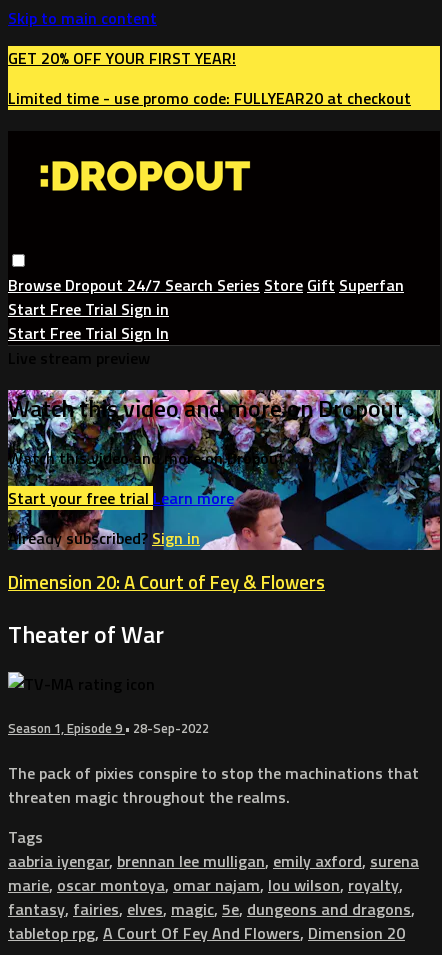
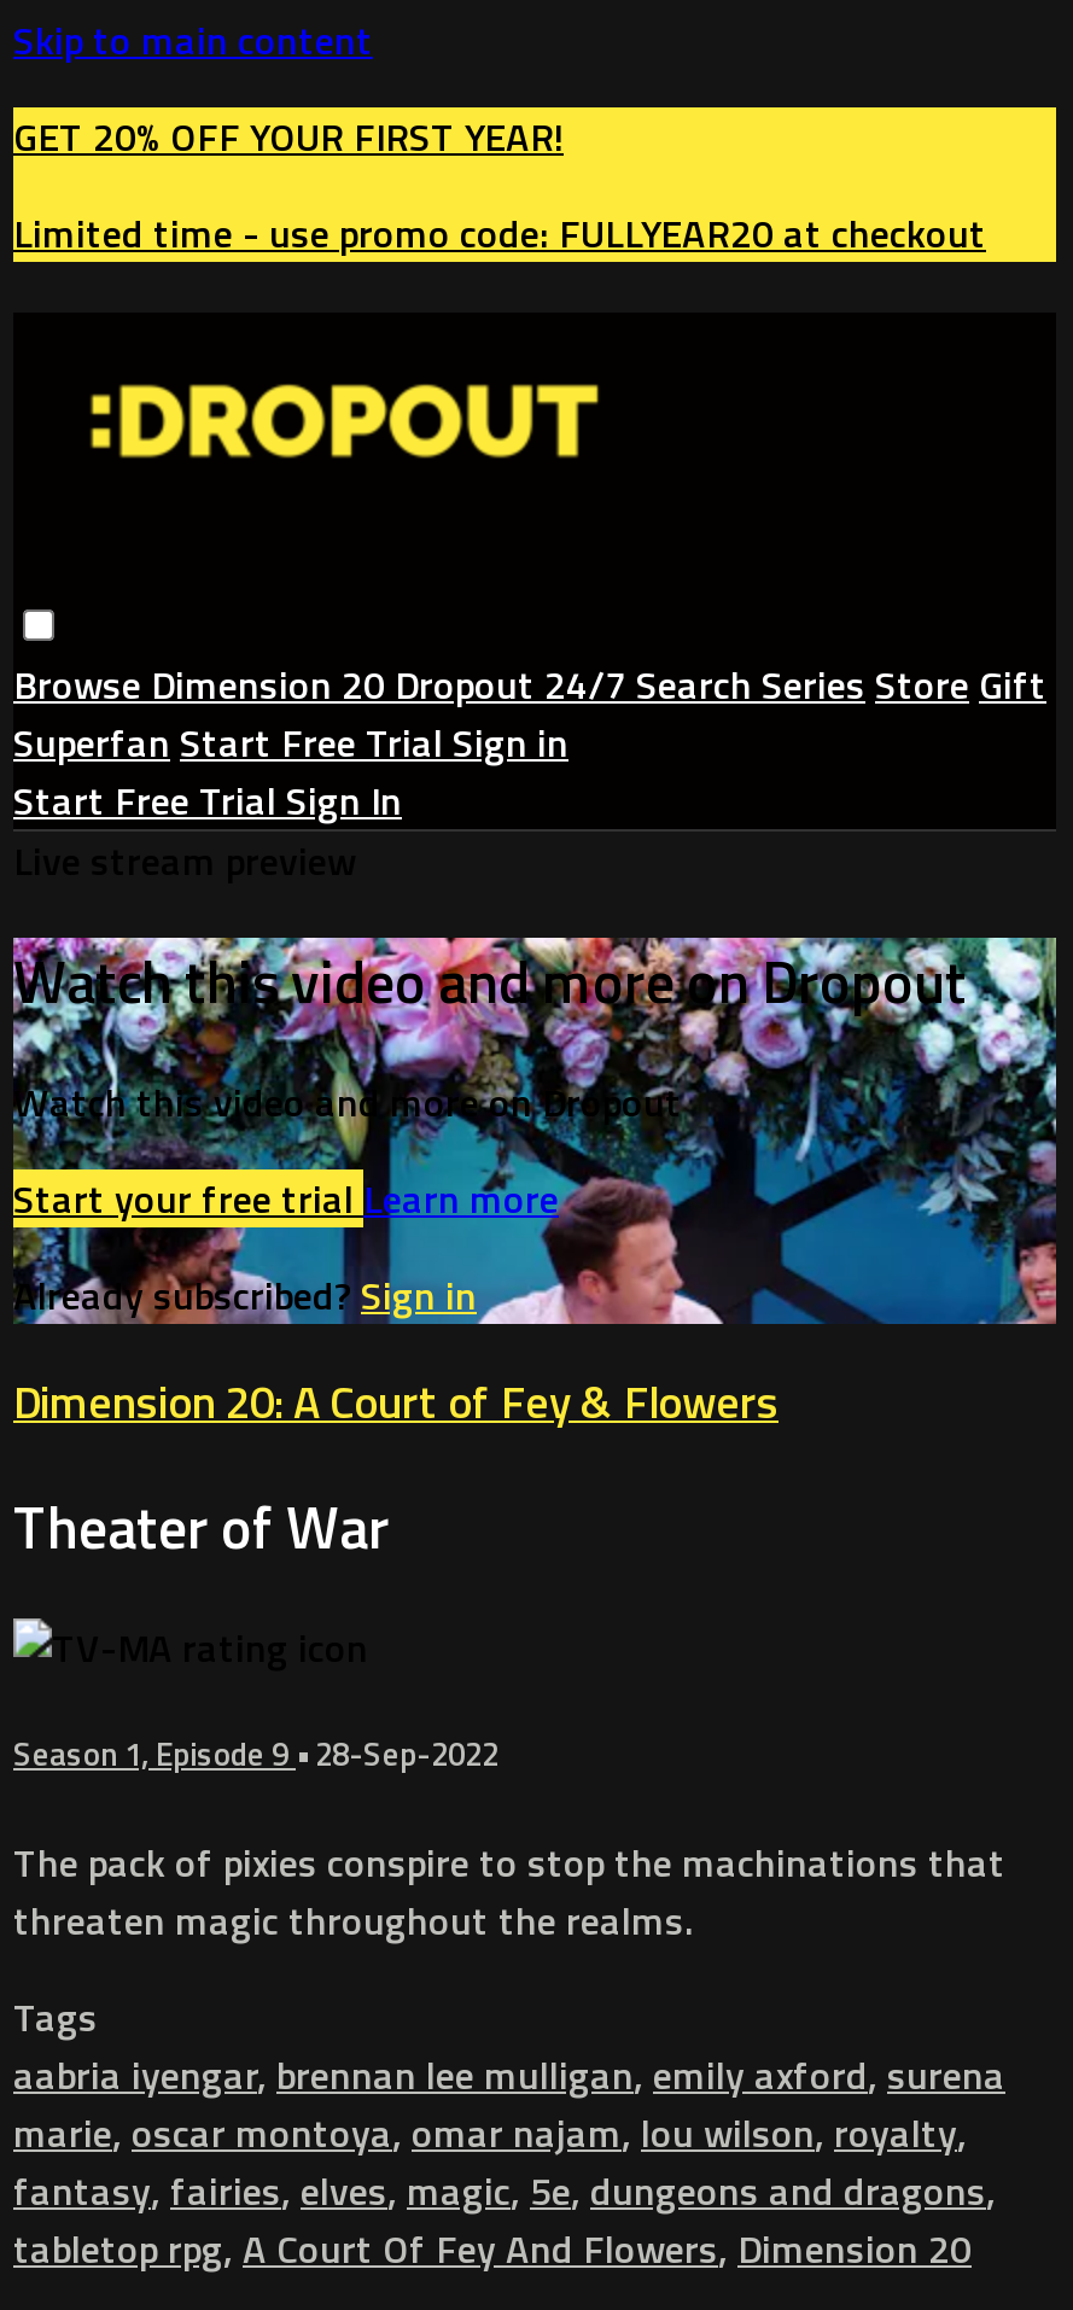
[8,273,404,321] Browse Dropout 24/7 Search Series Store Gift Superfan | Start Free Trial Sign in -> [13,655,1046,771] Browse Dimension 20 Dropout 24/7 Search Series Store Gift | Superfan Start Free Trial Sign in

